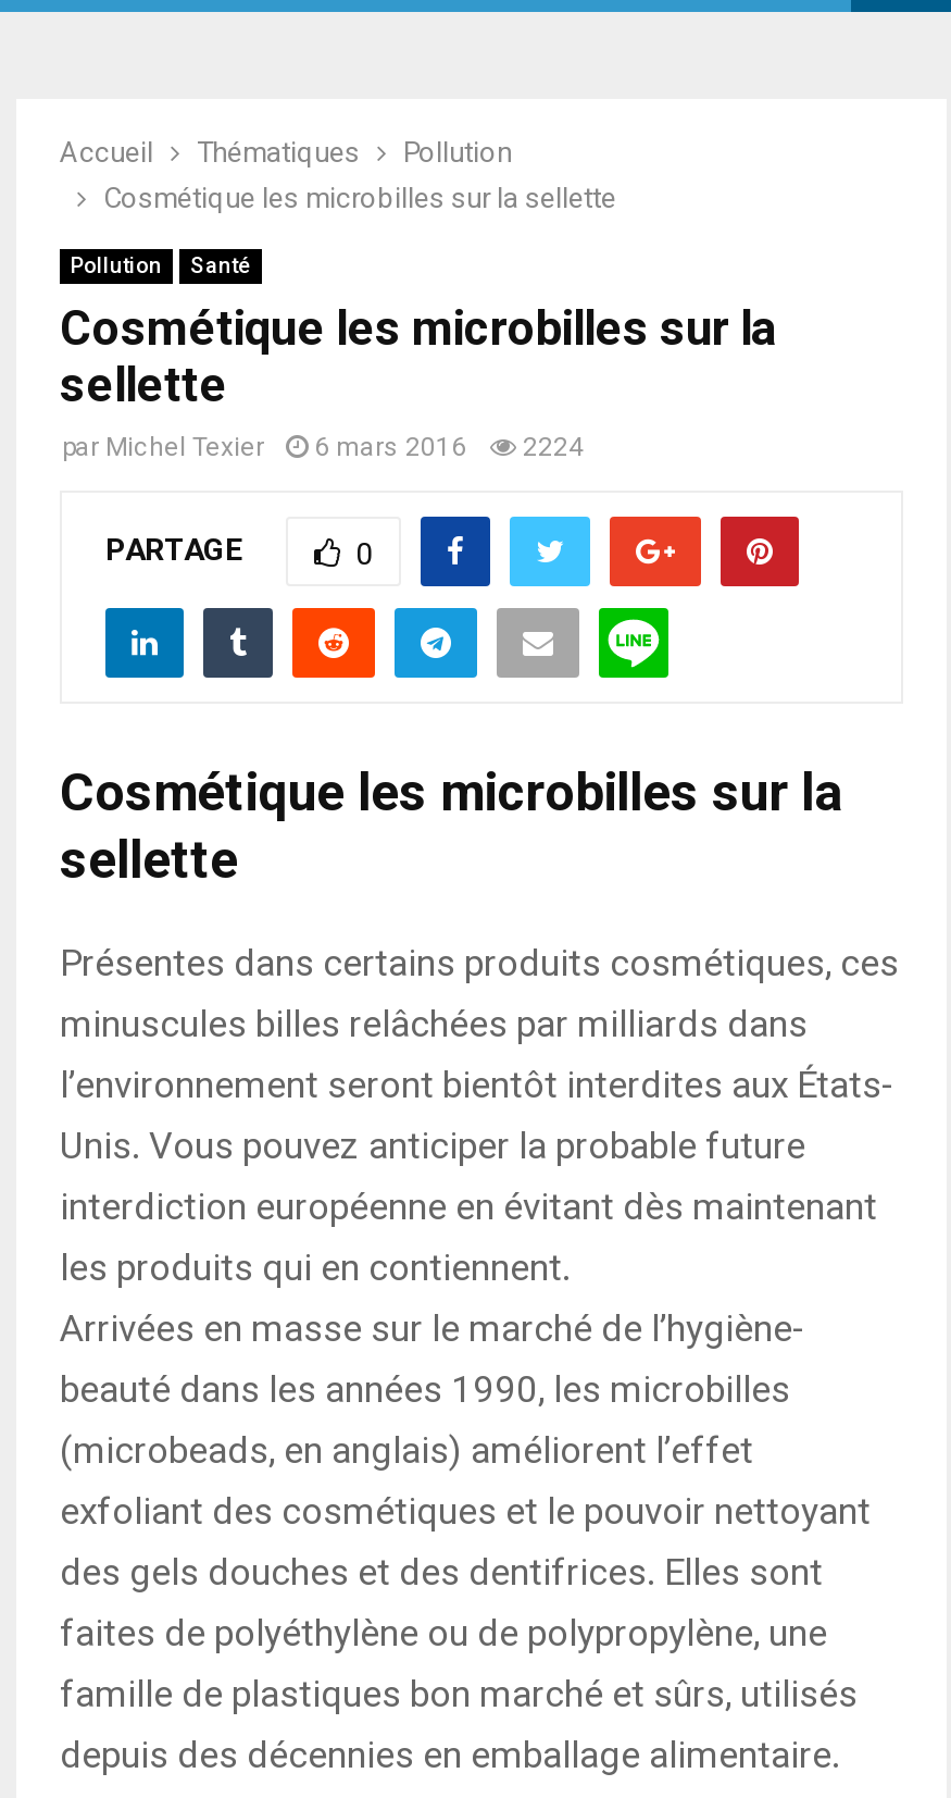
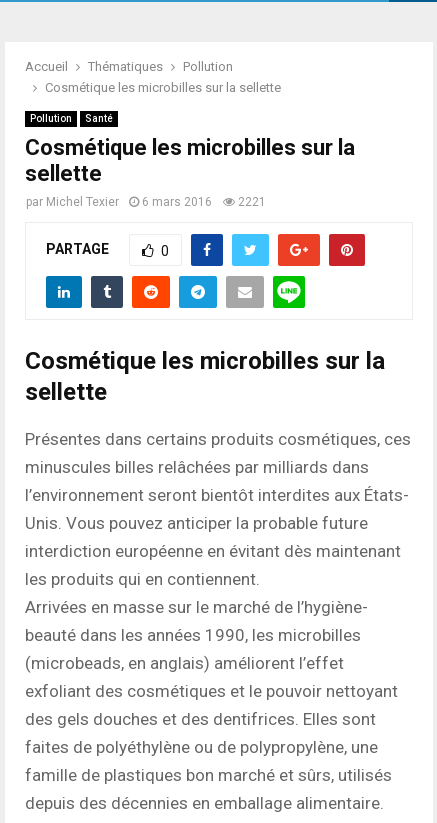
[62,432,584,462] par Michel Texier 6 mars 2016 2224 -> [26,195,266,209] par Michel Texier 6 mars 2016 2221

